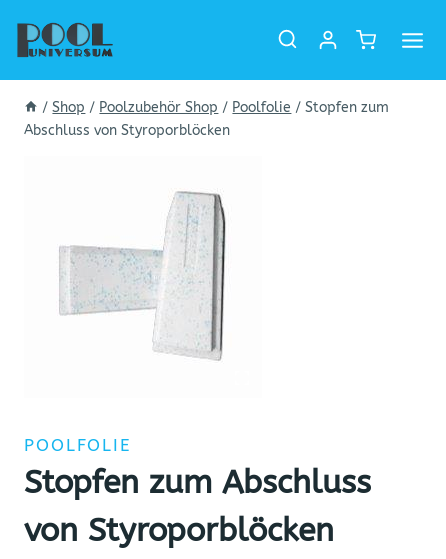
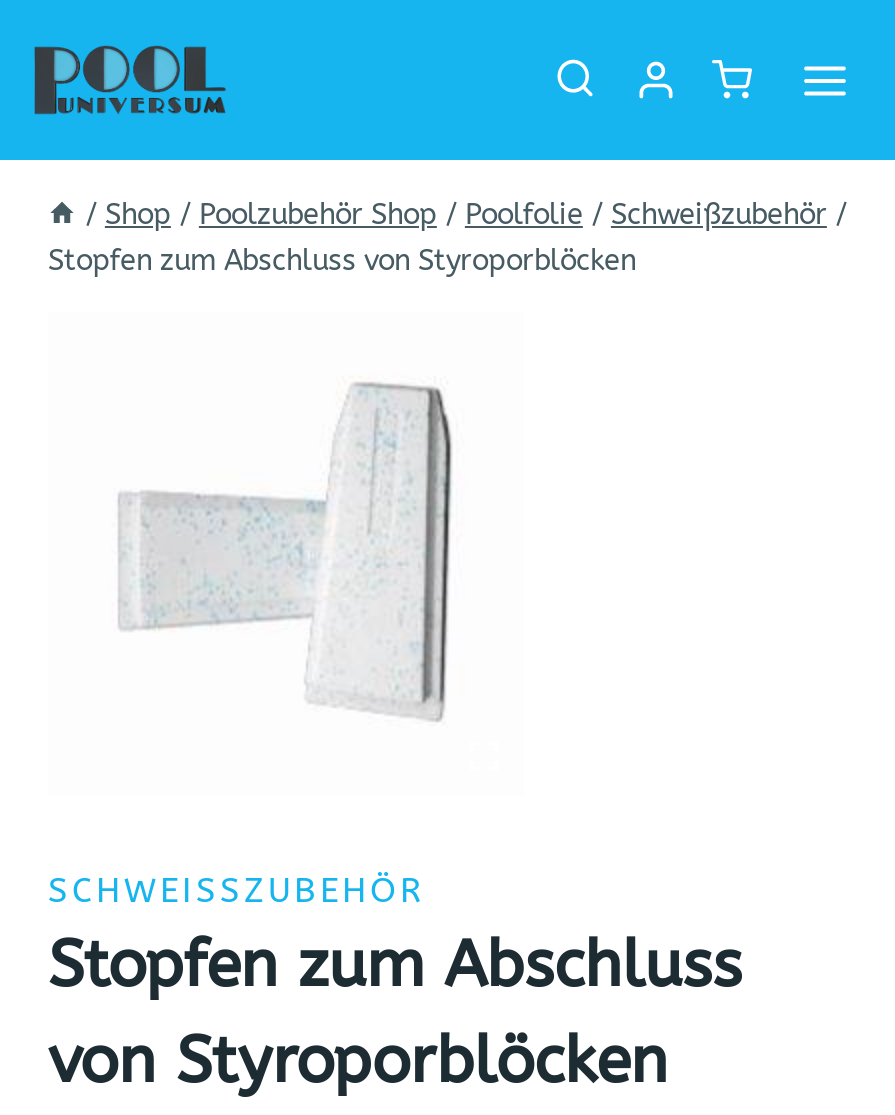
[24,99,389,139] / Shop / Poolzubehör Shop / Poolfolie / Stopfen zum | Abschluss von Styroporblöcken -> [48,198,847,278] / Shop / Poolzubehör Shop / Poolfolie / Schweißzubehör / | Stopfen zum Abschluss von Styroporblöcken
[24,435,131,455] POOLFOLIE -> [48,871,400,911] SCHWEISSZUBEHÖR

